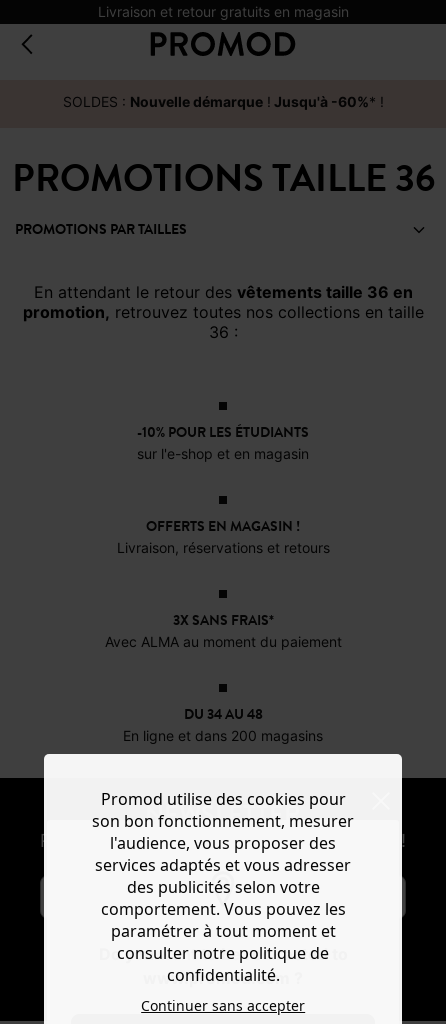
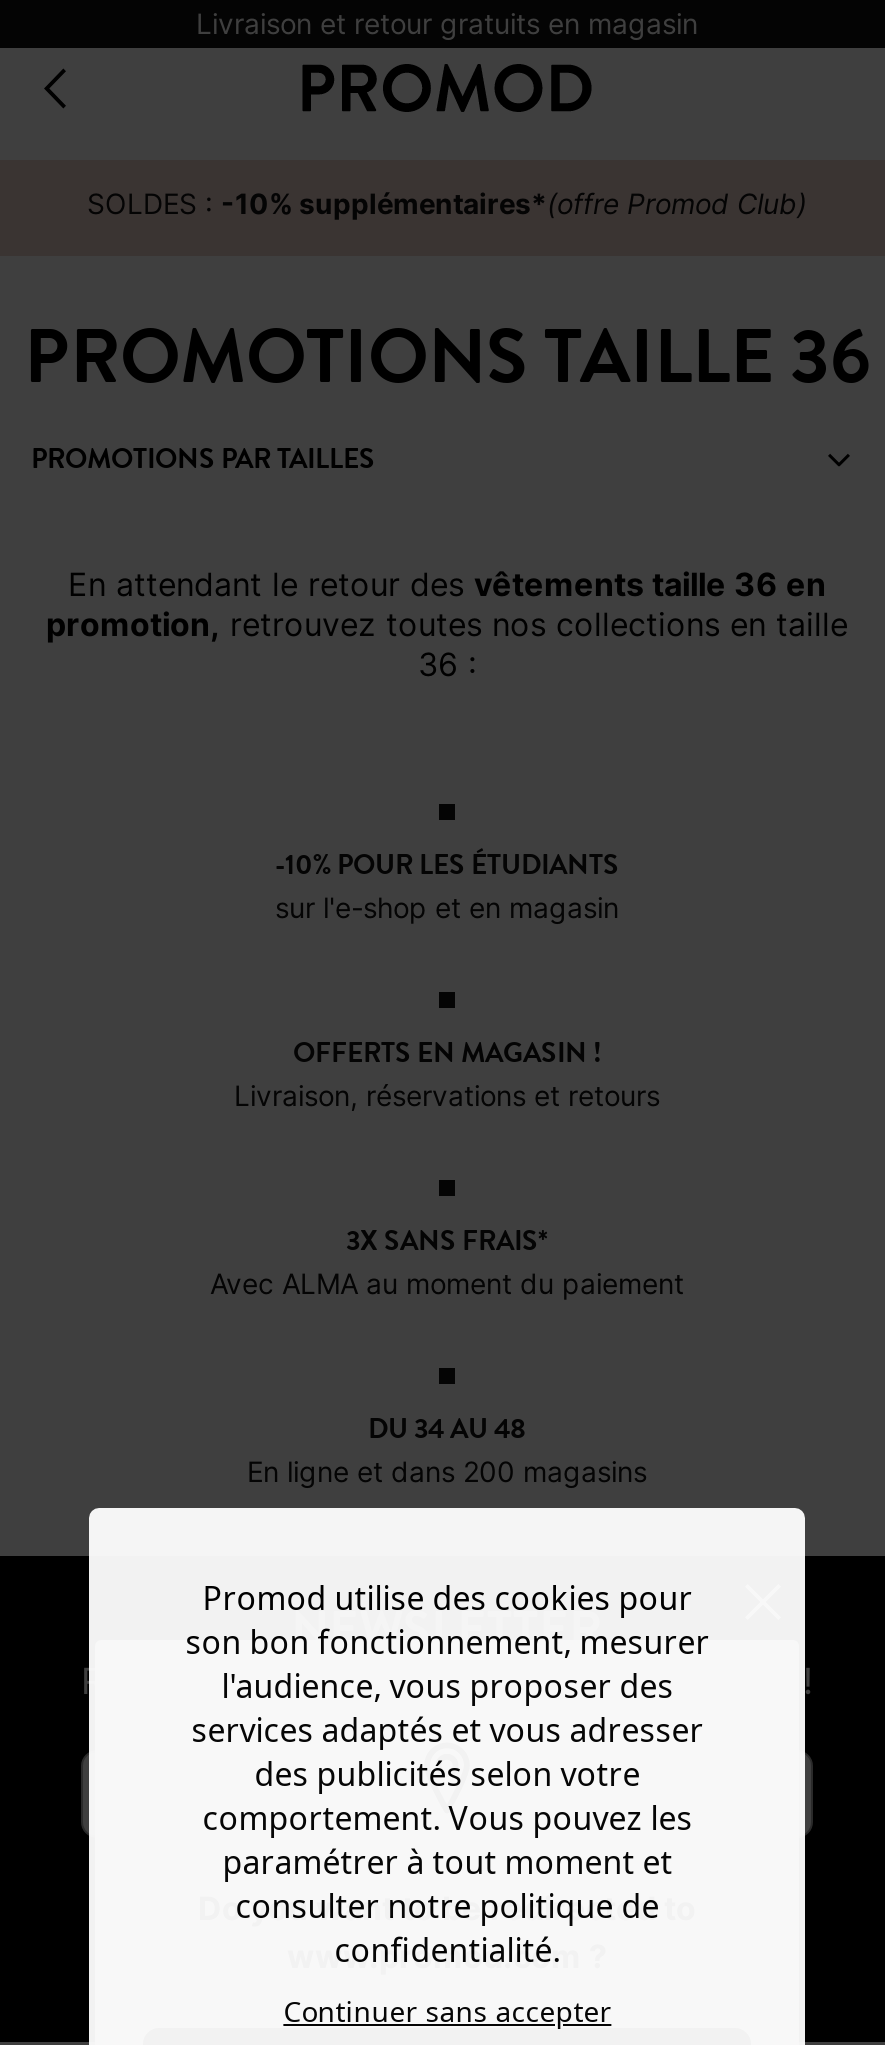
[71,93,383,110] SOLDES : Nouvelle démarque! Jusqu'à -60%* ! -> [105,186,807,220] SOLDES : -10% supplémentaires* (offre Promod Club)

